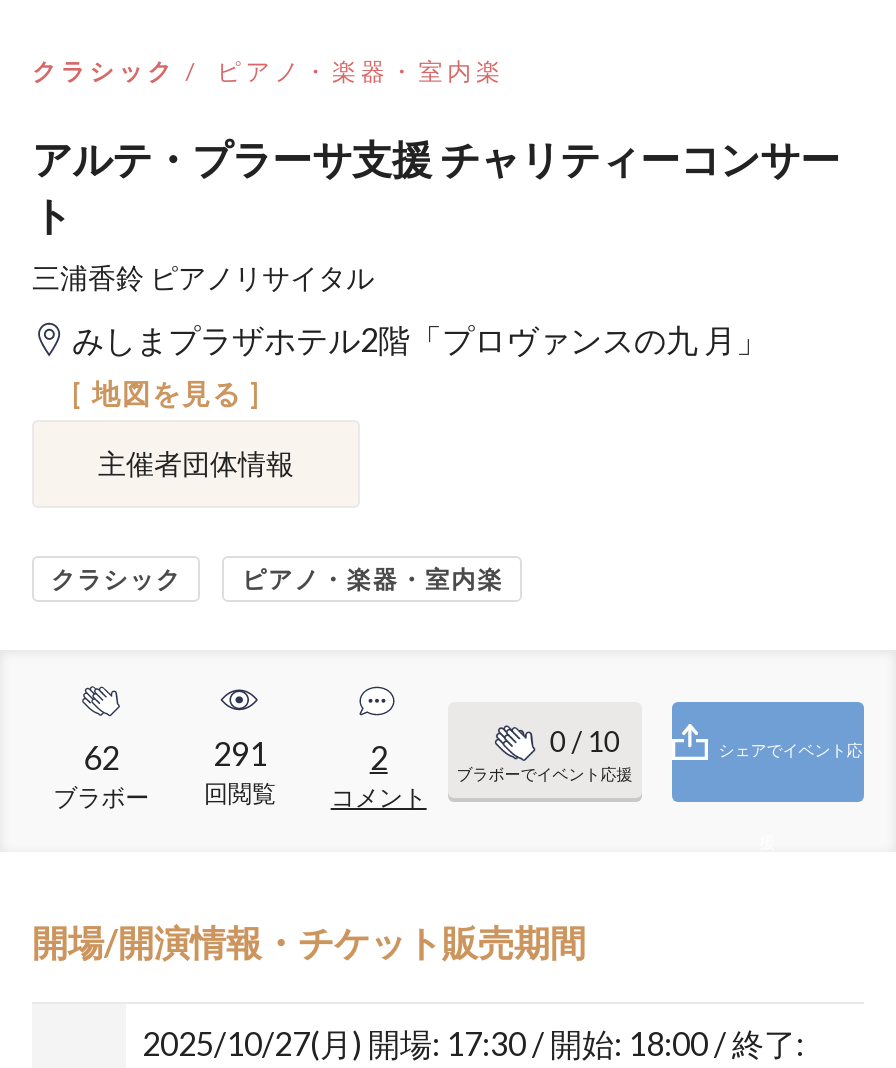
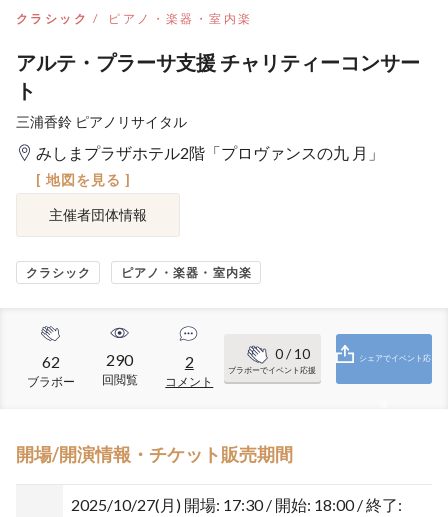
[213,734,267,772] 291 -> [106,350,133,369] 290

